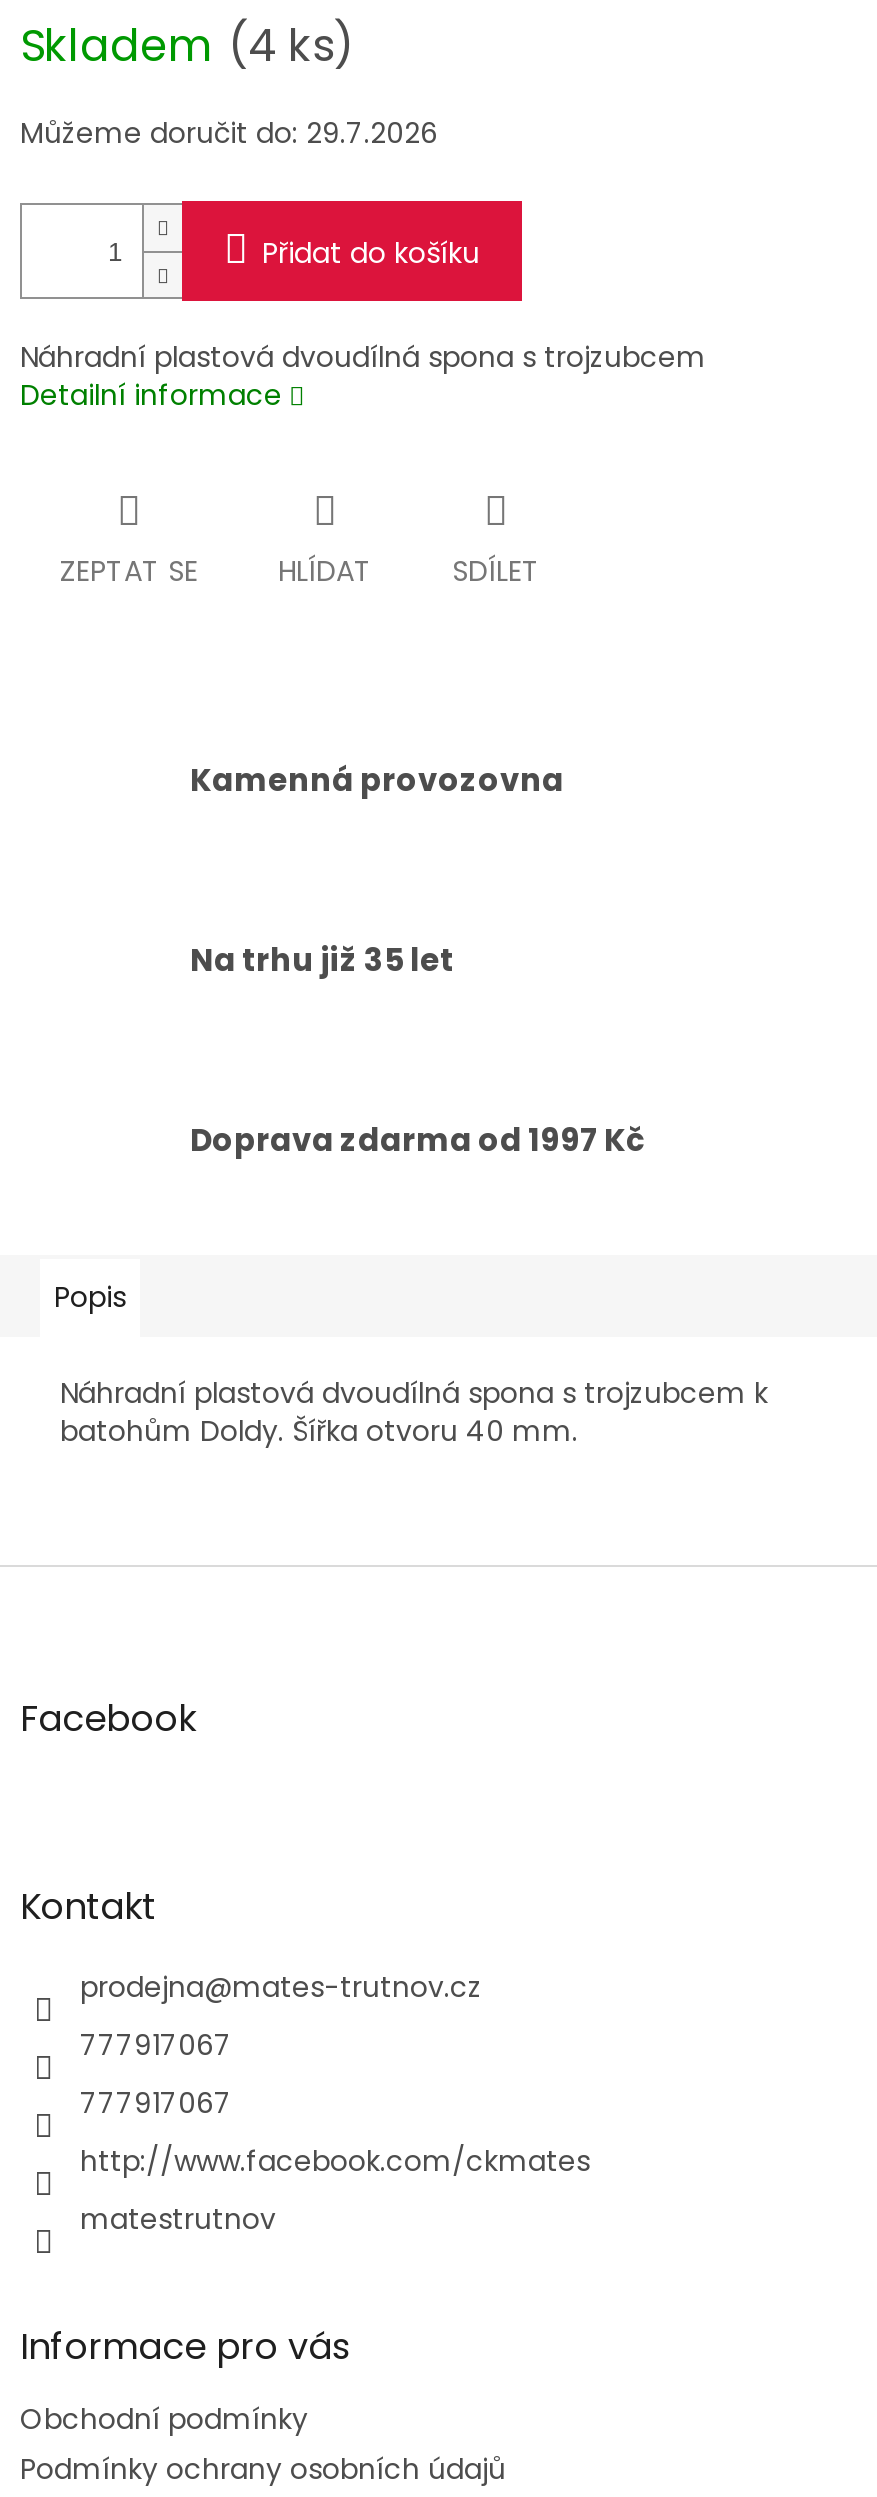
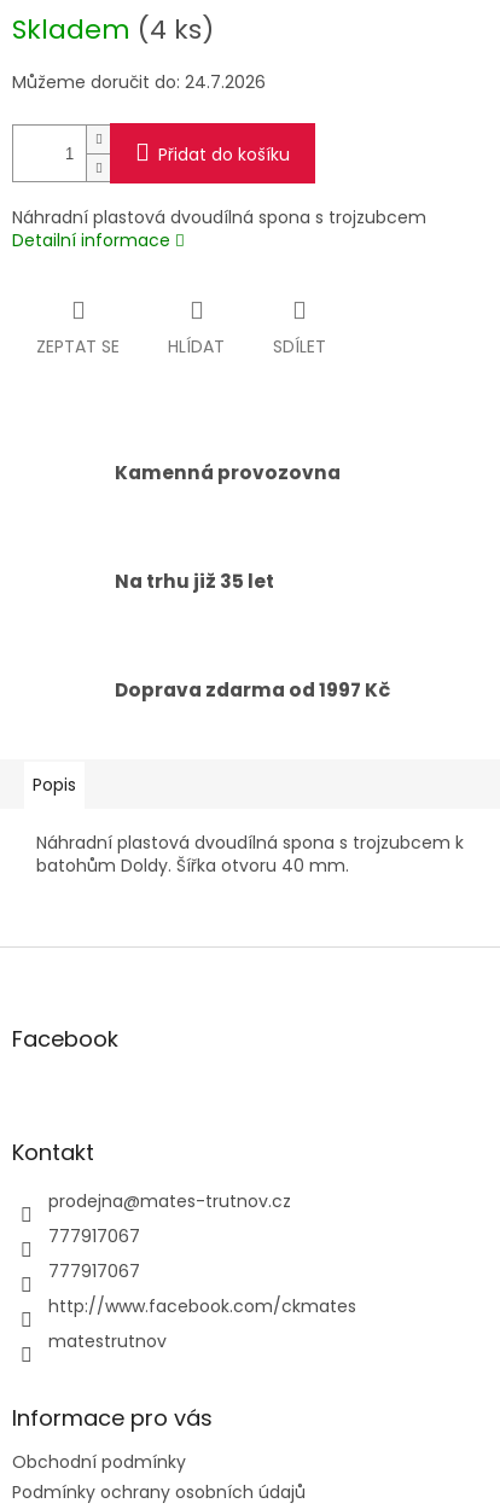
[20,114,438,154] Můžeme doručit do: 29.7.2026 -> [12,71,266,95] Můžeme doručit do: 24.7.2026

